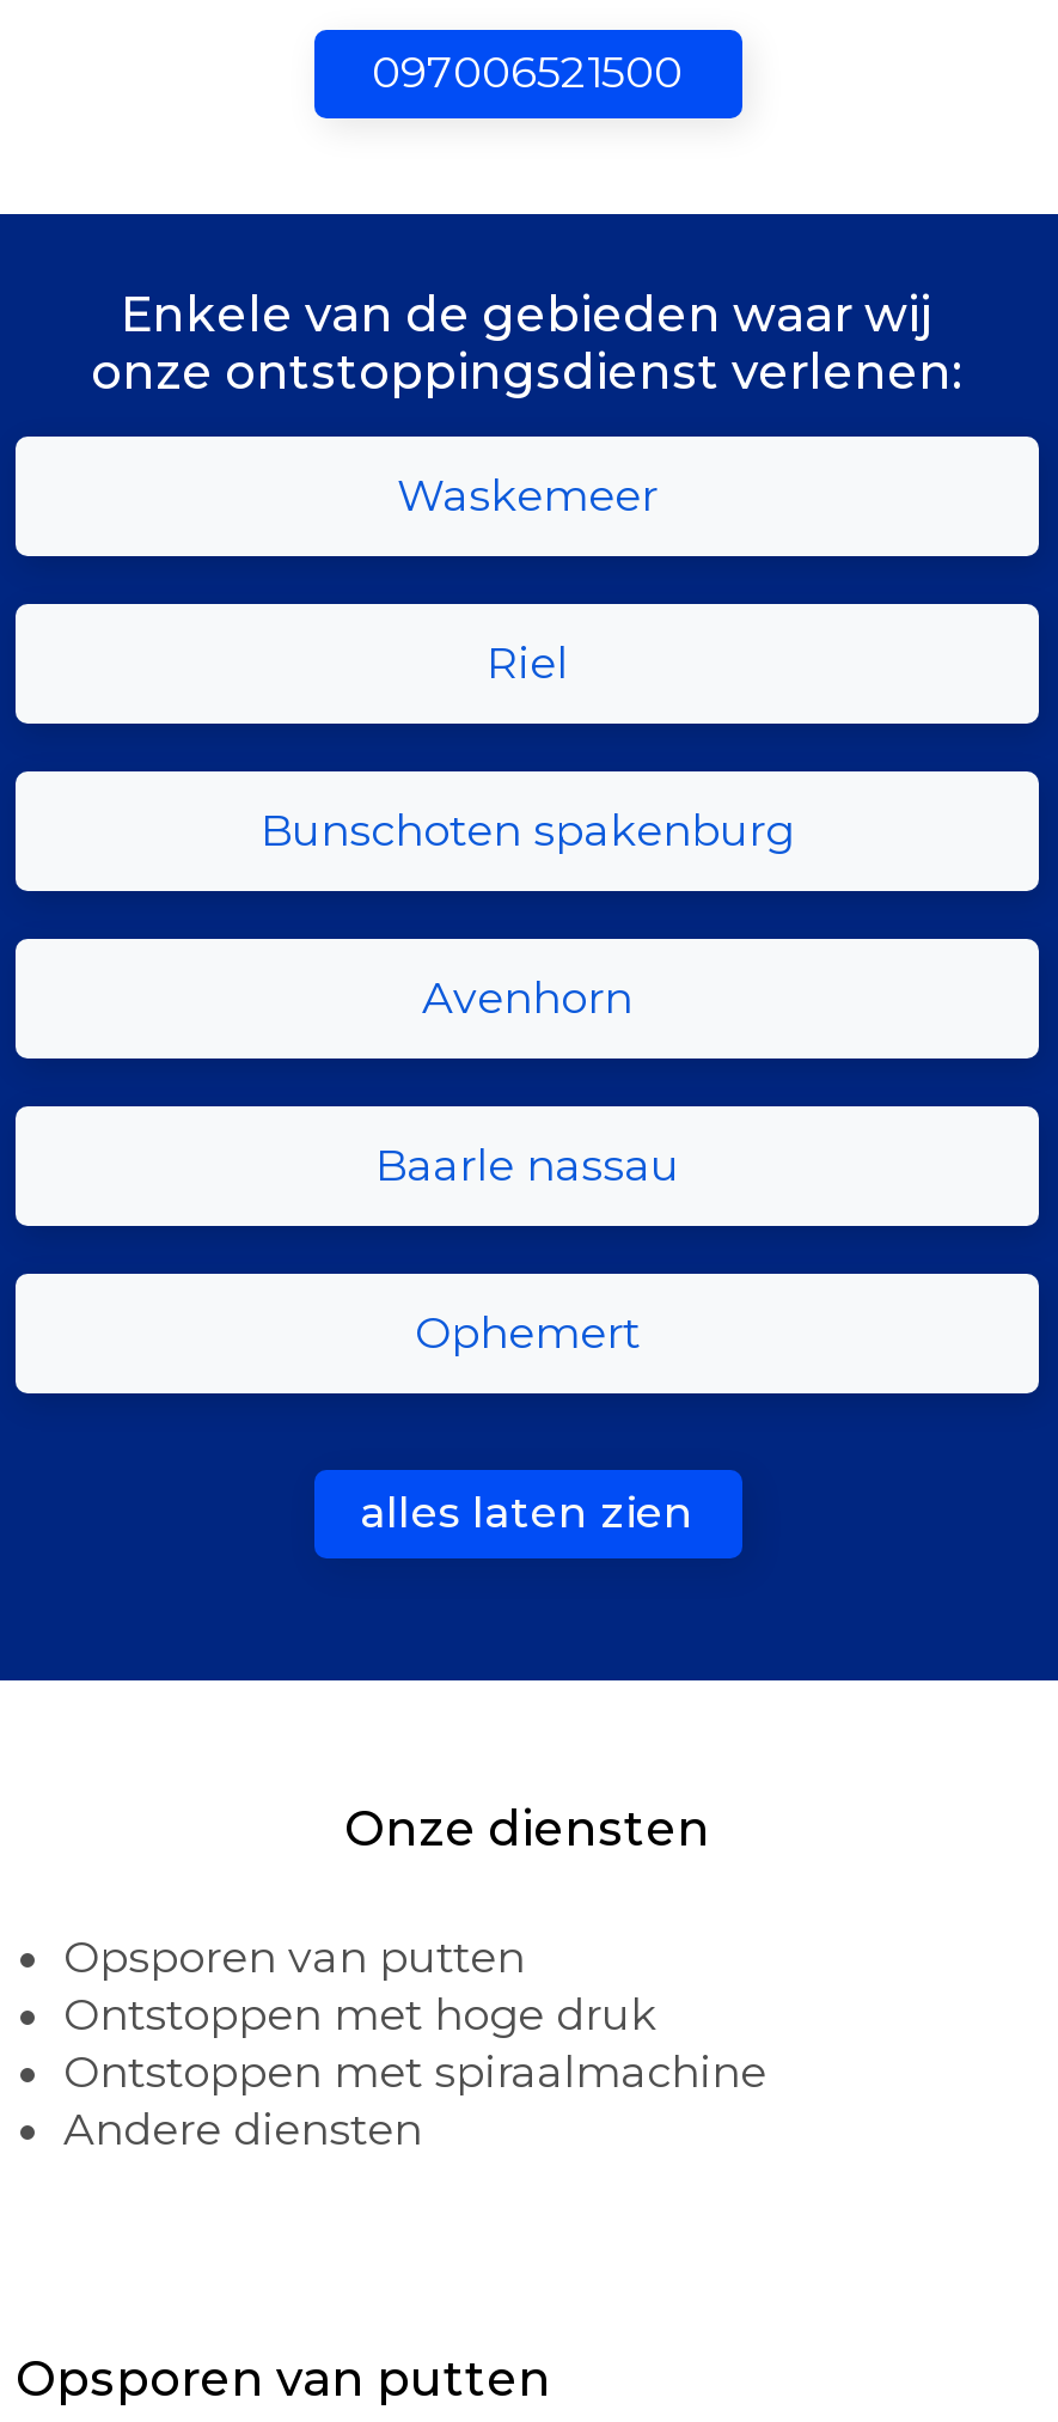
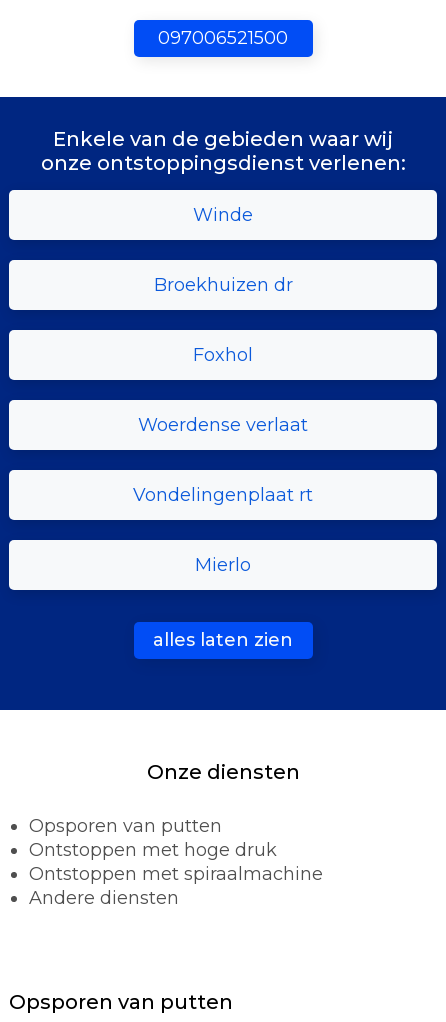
[397,469,658,522] Waskemeer -> [193,204,253,226] Winde
[487,637,568,689] Riel -> [153,274,292,296] Broekhuizen dr
[261,804,794,857] Bunschoten spakenburg -> [193,344,253,366] Foxhol
[422,972,632,1024] Avenhorn -> [138,414,308,436] Woerdense verlaat
[375,1139,679,1192] Baarle nassau -> [133,484,313,506] Vondelingenplaat rt
[415,1307,640,1359] Ophemert -> [195,554,251,576] Mierlo

